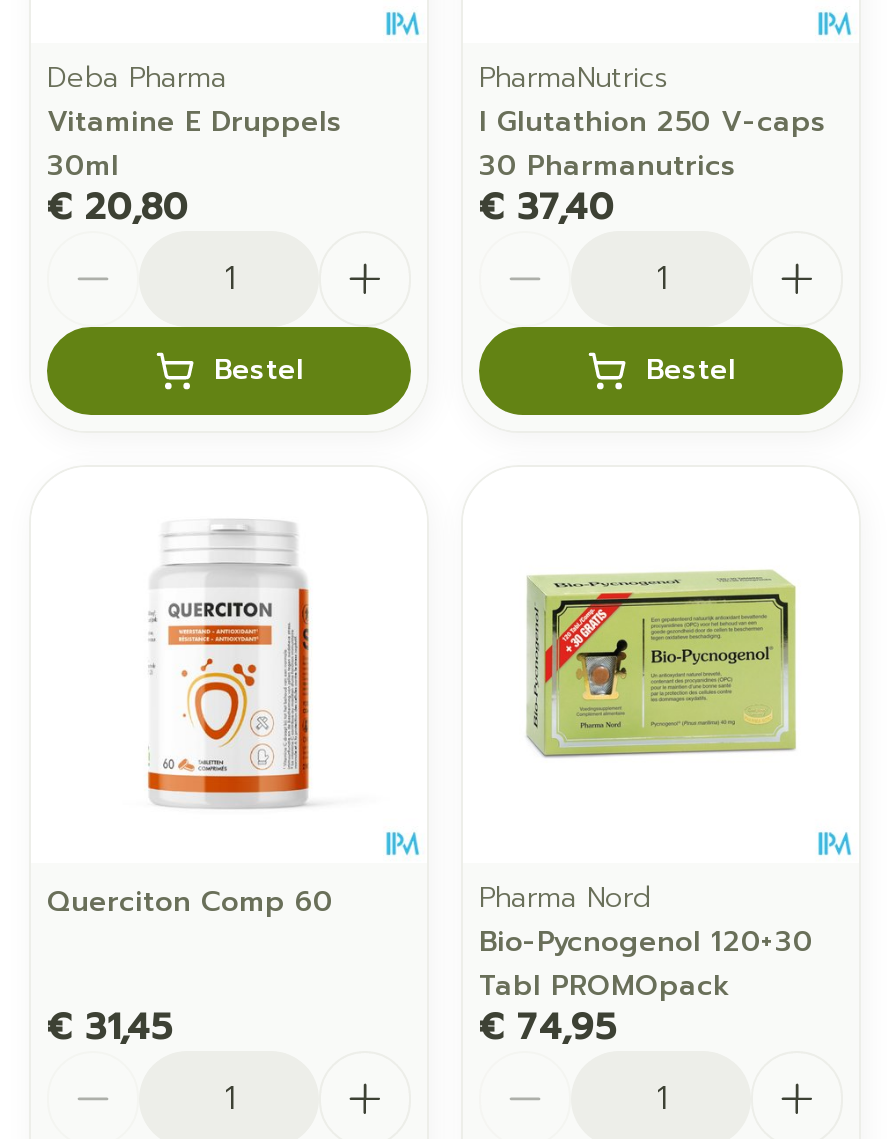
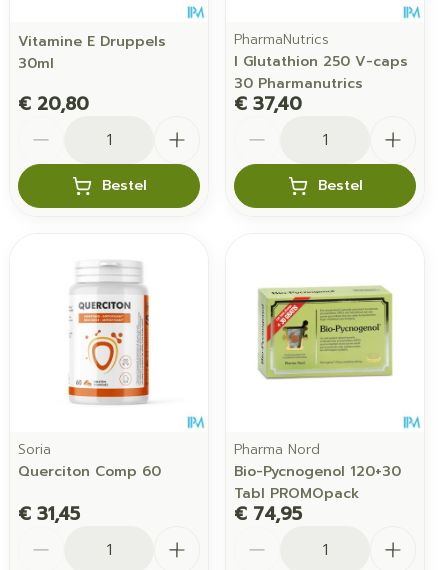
[47,57,227,99] Deba Pharma -> none
moved [47,101,343,187] -> [18,31,166,74]: Vitamine E Druppels | 30ml
moved [47,881,333,923] -> [18,461,161,482]: Querciton Comp 60
none -> [18,439,51,460] Soria

